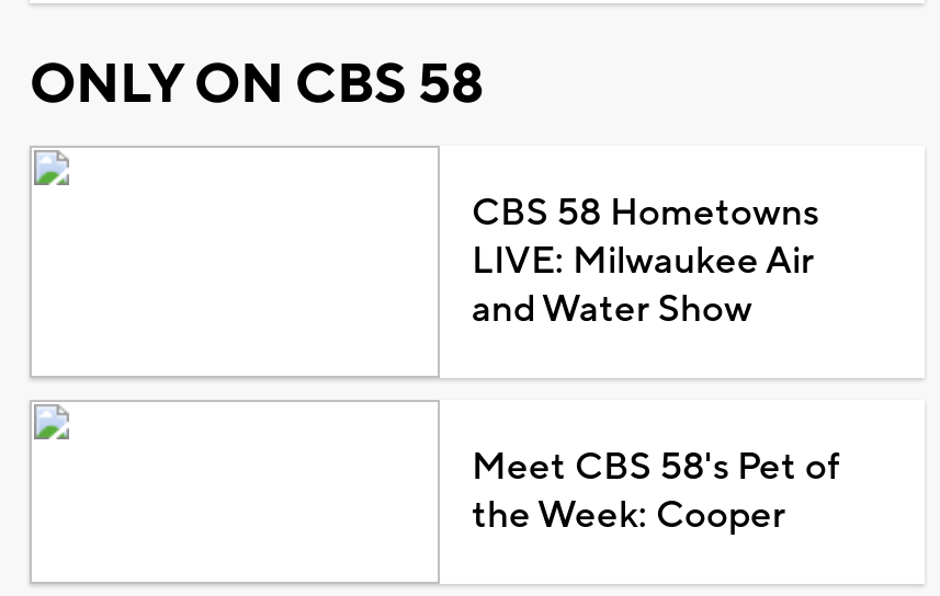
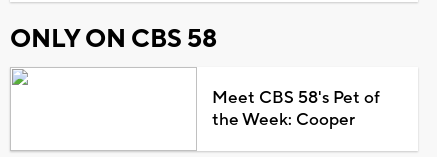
[472,189,818,334] CBS 58 Hometowns | LIVE: Milwaukee Air | and Water Show -> none

